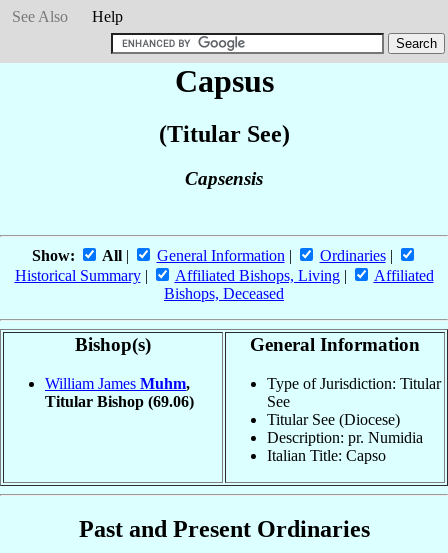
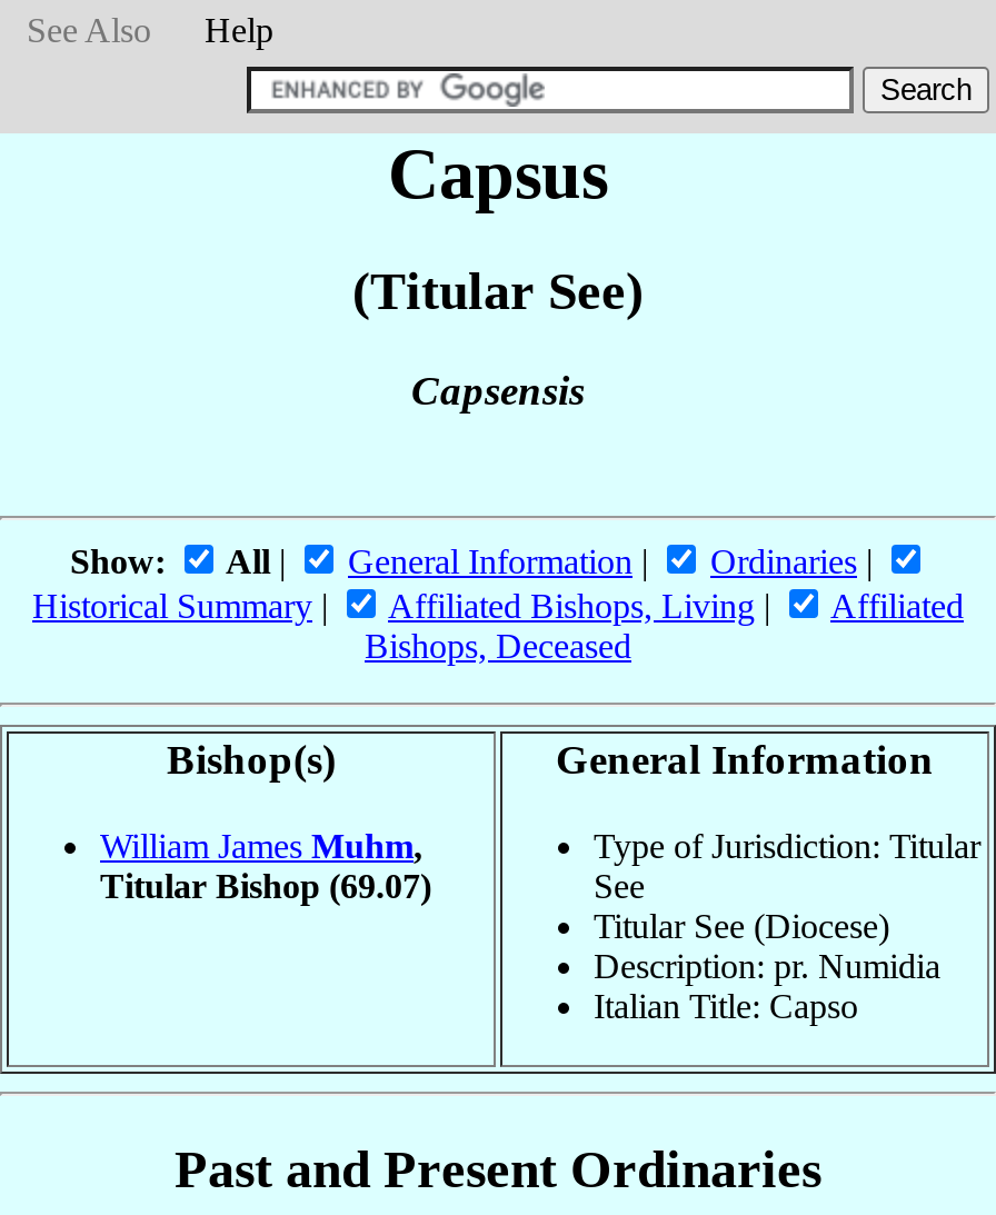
[45,393,194,410] Titular Bishop (69.06) -> [100,867,431,904] Titular Bishop (69.07)

